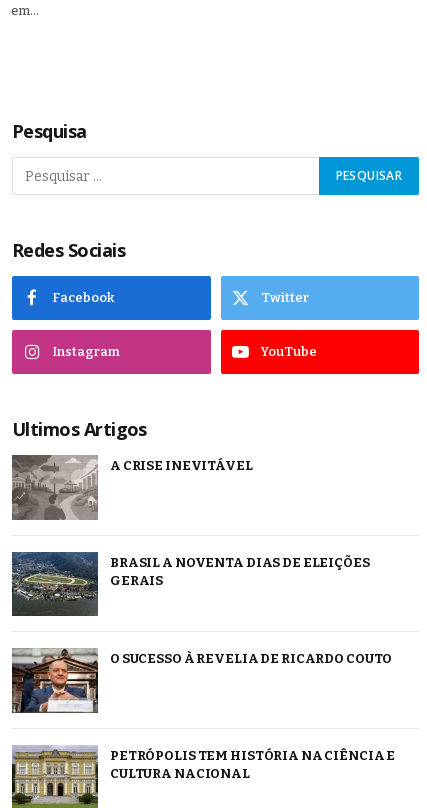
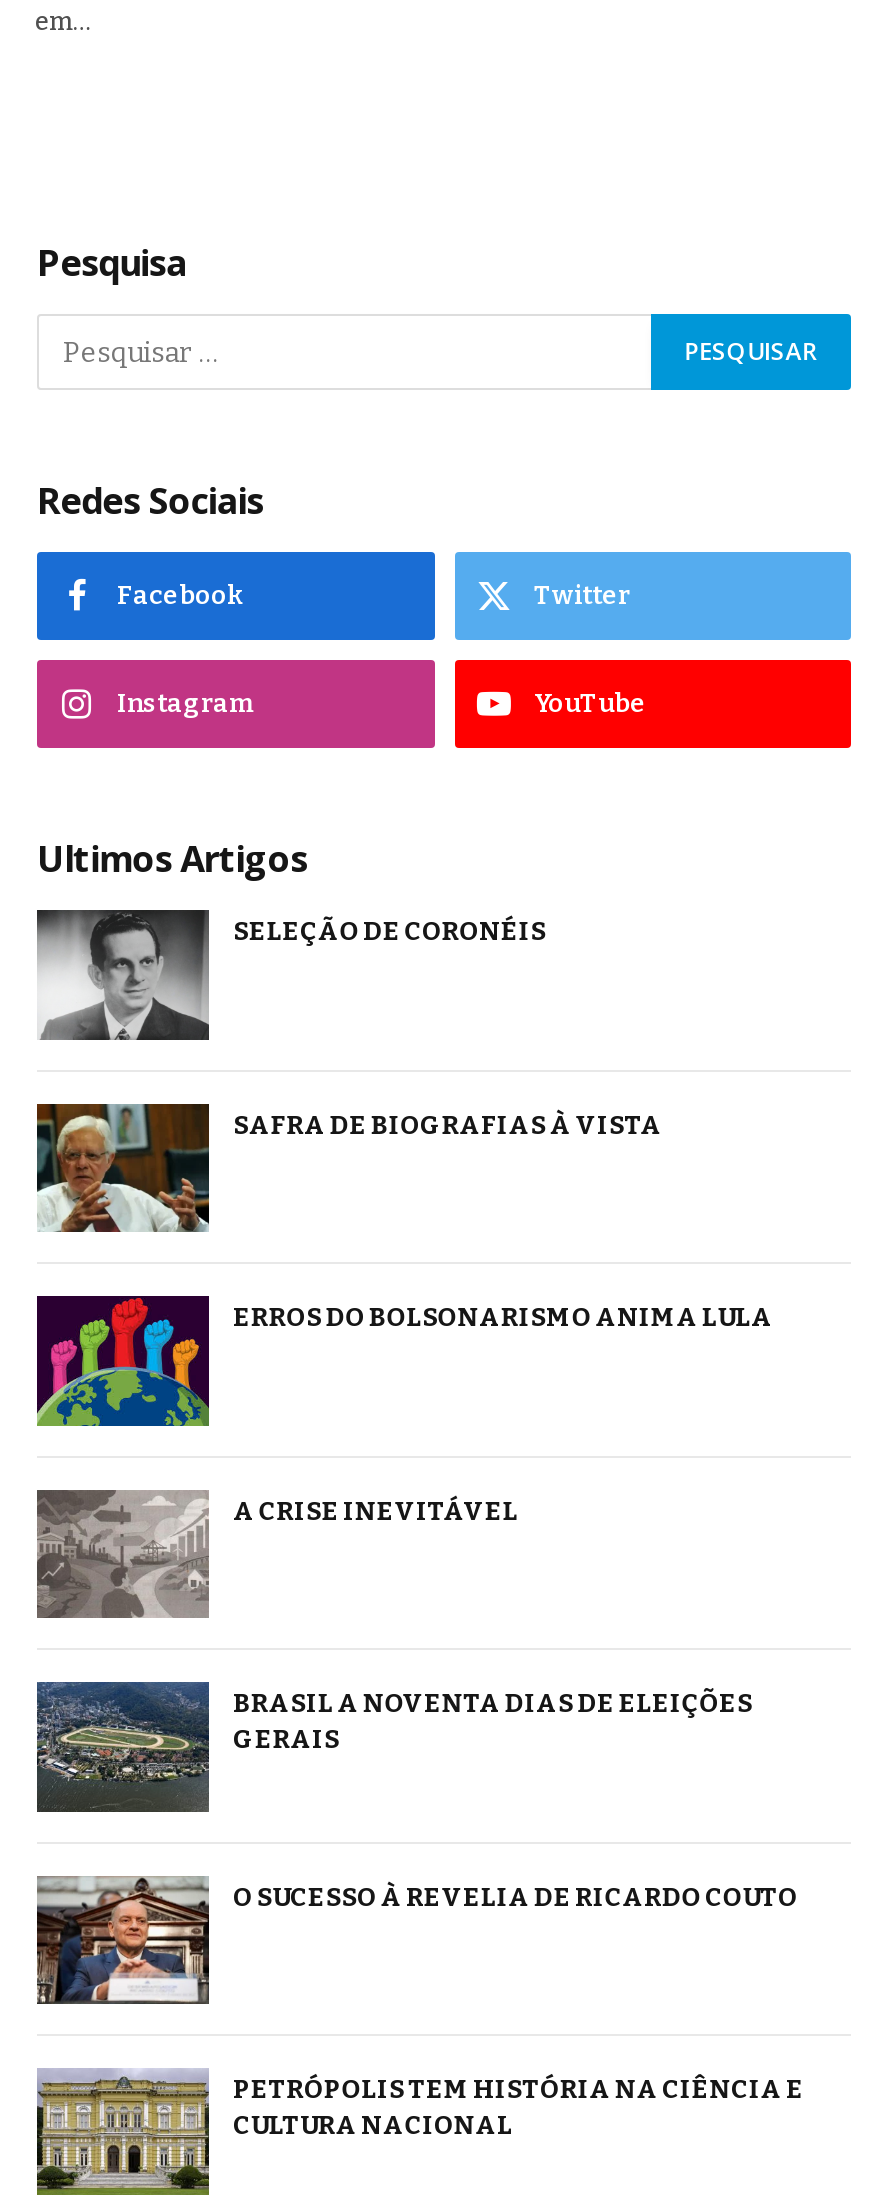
none -> [35,1104,662,1234] [image] | SAFRA DE BIOGRAFIAS À VISTA
none -> [35,1296,773,1428] [image] | ERROS DO BOLSONARISMO ANIMA LULA
none -> [39,910,546,1042] [image] | SELEÇÃO DE CORONÉIS

